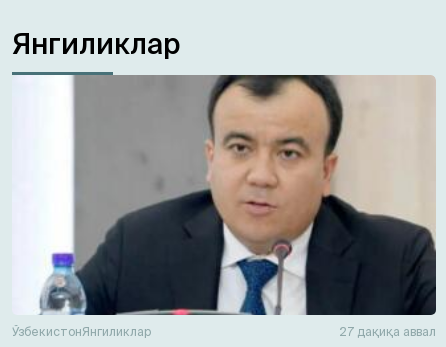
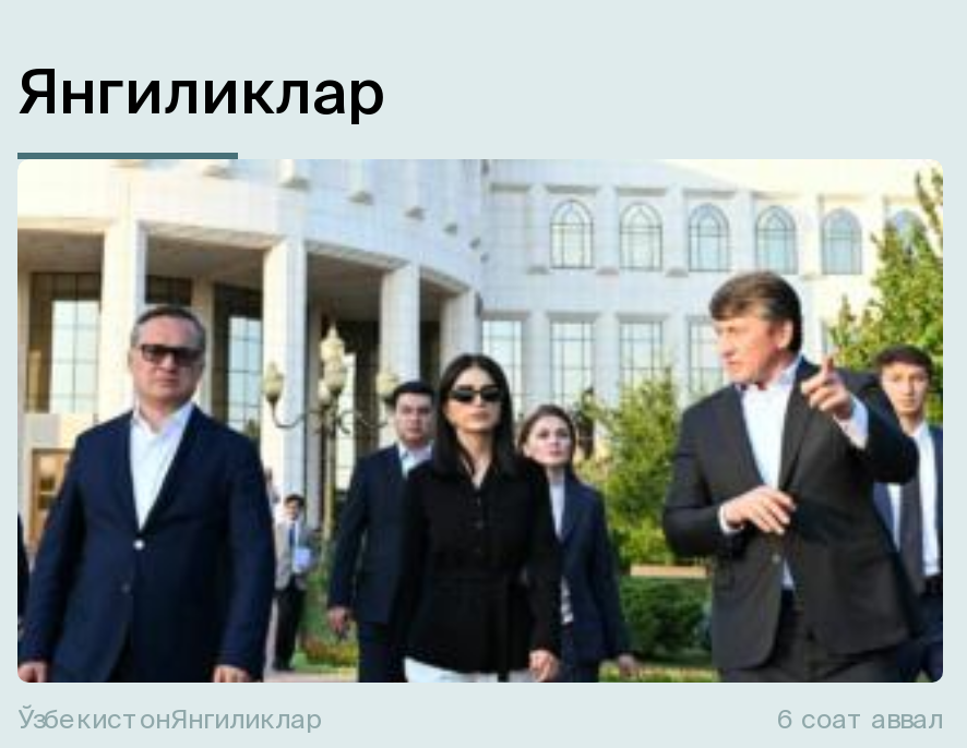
[12,74,436,338] [image] | 27 дақиқа аввал -> [15,159,945,732] [image] | 6 соат аввал

